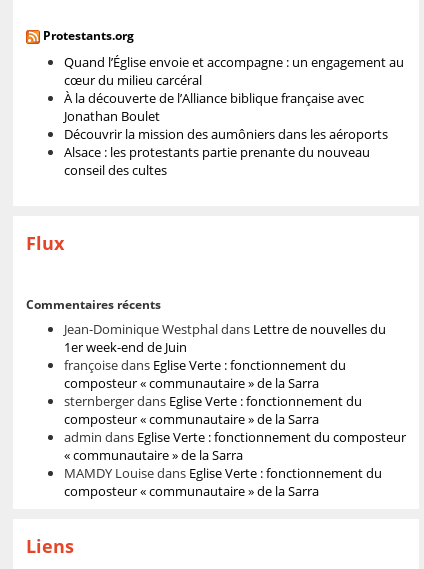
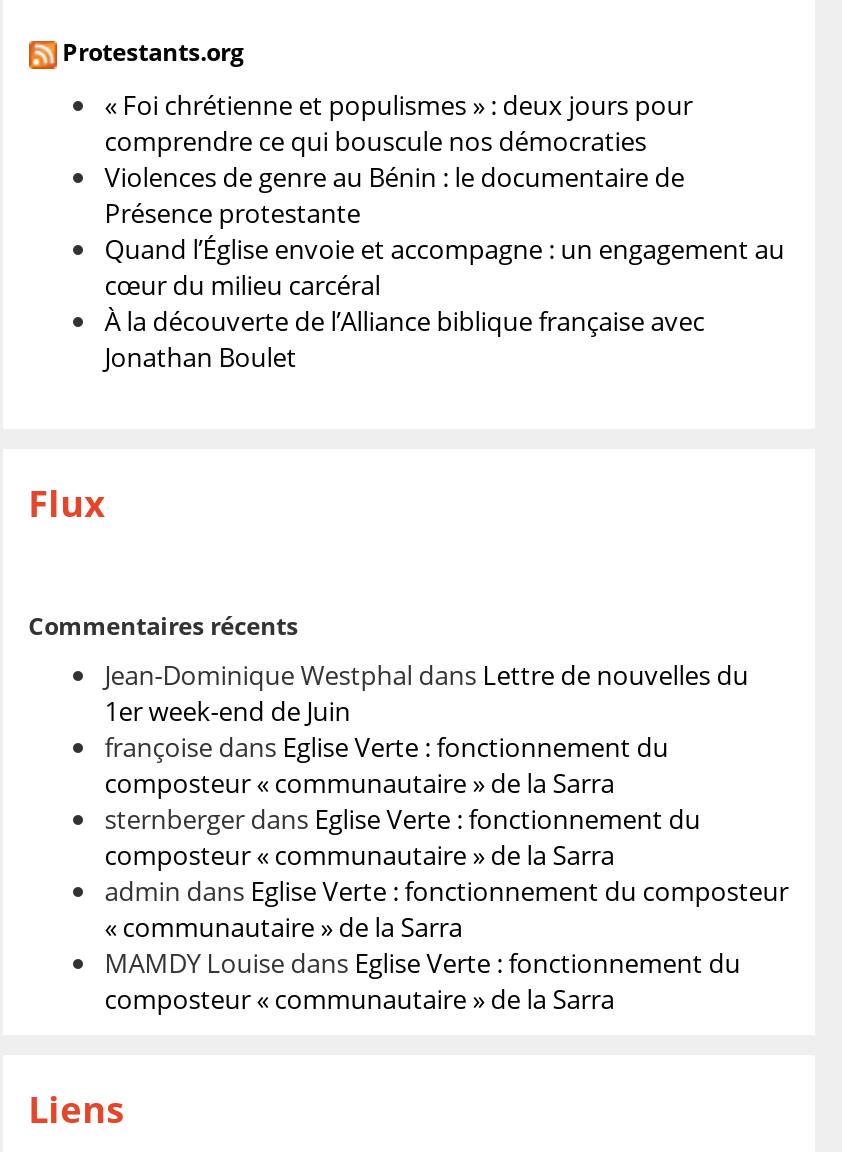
none -> [104,87,692,231] « Foi chrétienne et populismes » : deux jours pour | comprendre ce qui bouscule nos démocraties | Violences de genre au Bénin : le documentaire de | Présence protestante
moved [64,53,404,125] -> [104,231,784,375]: Quand l’Église envoie et accompagne : un engagement au | cœur du milieu carcéral | À la découverte de l’Alliance biblique française avec | Jonathan Boulet
[64,125,388,179] Découvrir la mission des aumôniers dans les aéroports | Alsace : les protestants partie prenante du nouveau | conseil des cultes -> none

